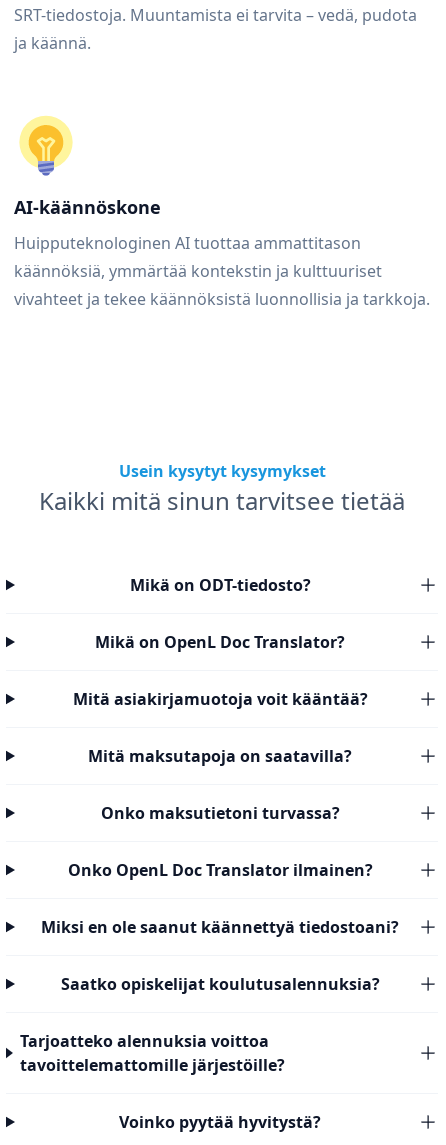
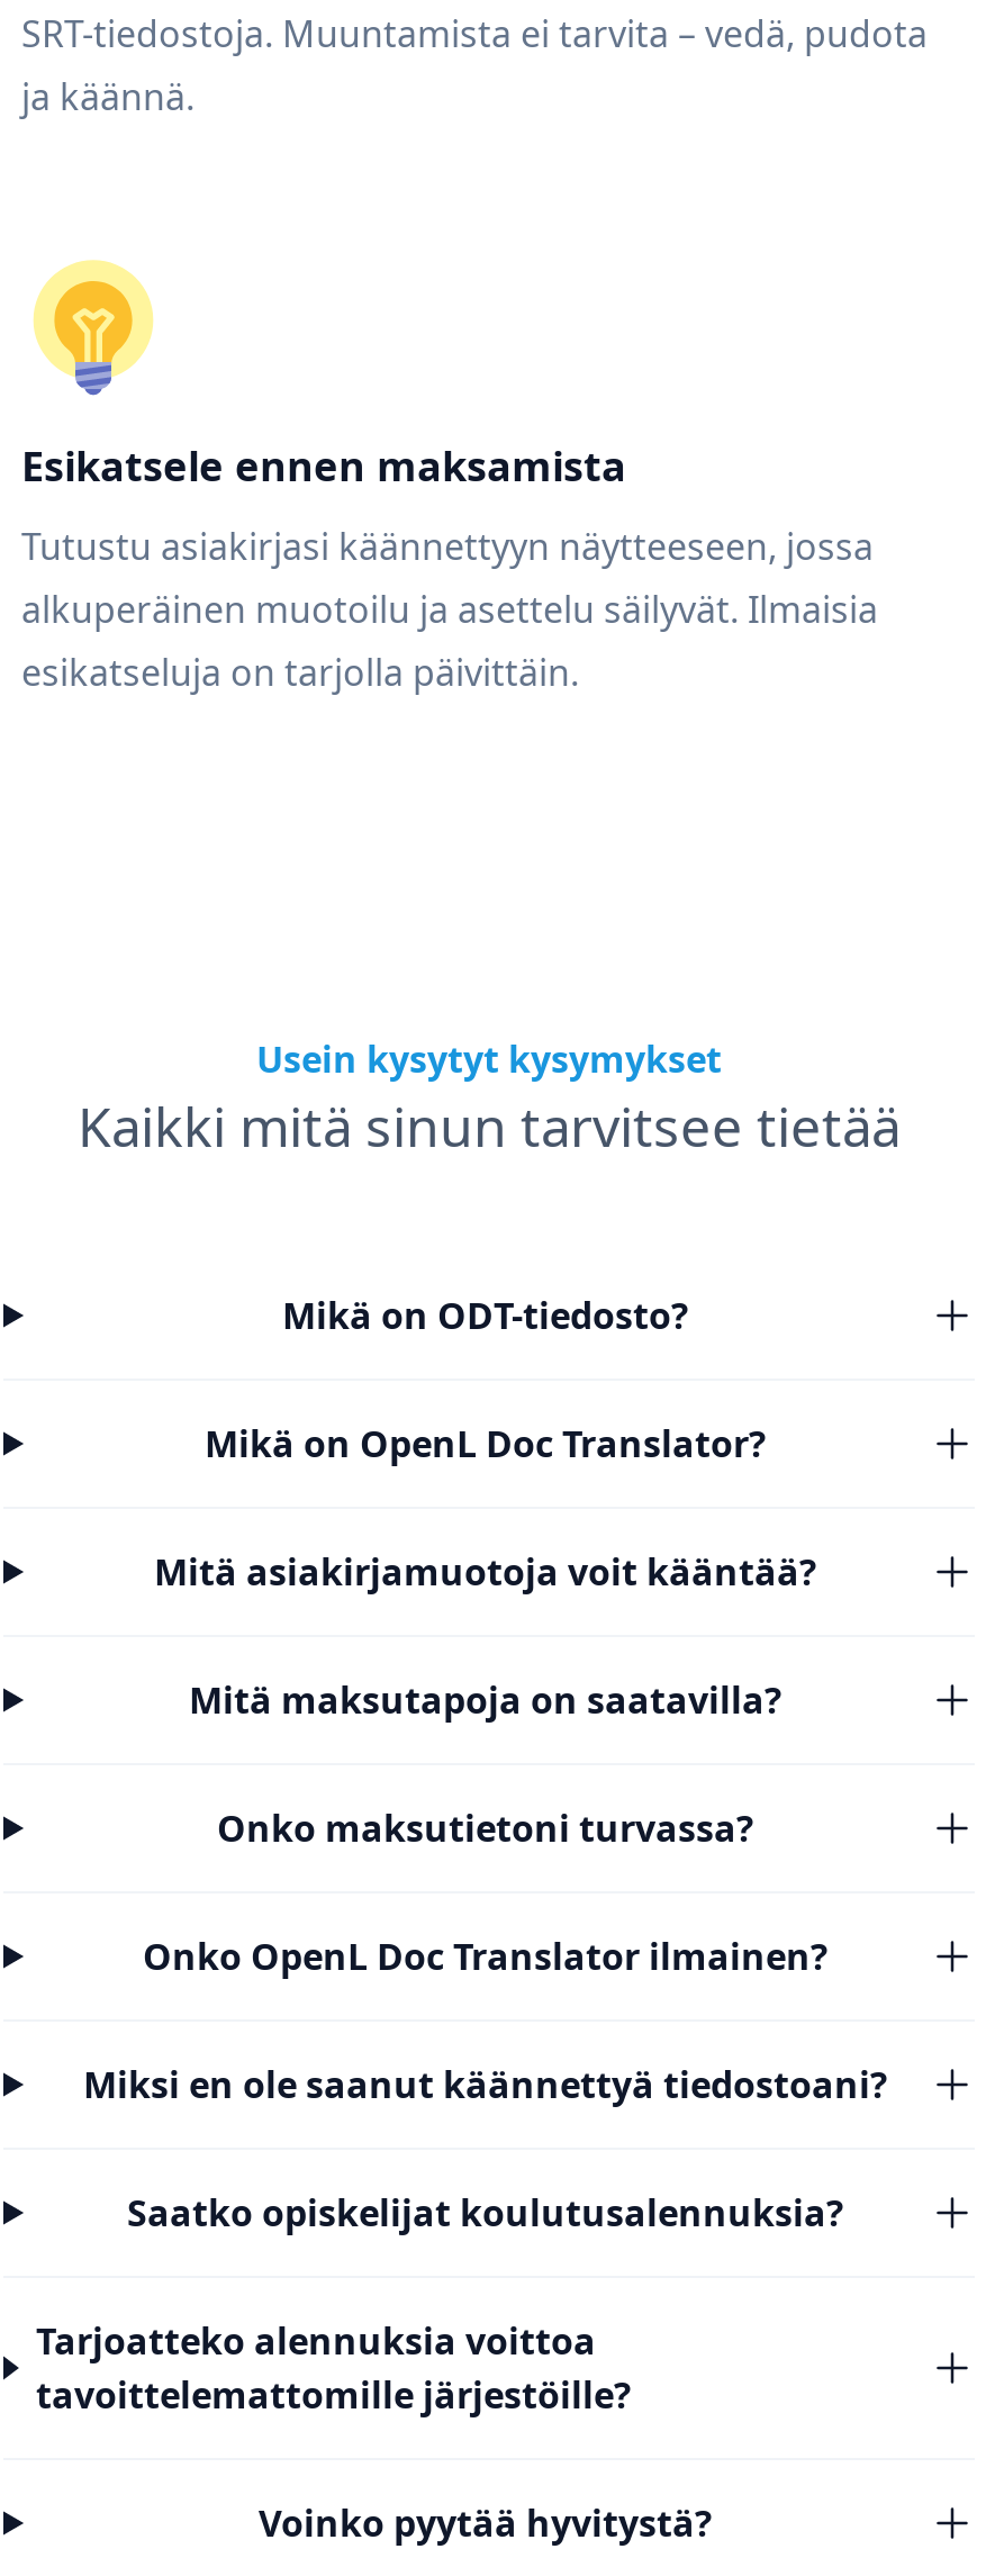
[14,195,161,219] AI-käännöskone -> [21,439,626,492] Esikatsele ennen maksamista
[14,232,430,310] Huipputeknologinen AI tuottaa ammattitason | käännöksiä, ymmärtää kontekstin ja kulttuuriset | vivahteet ja tekee käännöksistä luonnollisia ja tarkkoja. -> [21,522,878,697] Tutustu asiakirjasi käännettyyn näytteeseen, jossa | alkuperäinen muotoilu ja asettelu säilyvät. Ilmaisia | esikatseluja on tarjolla päivittäin.

